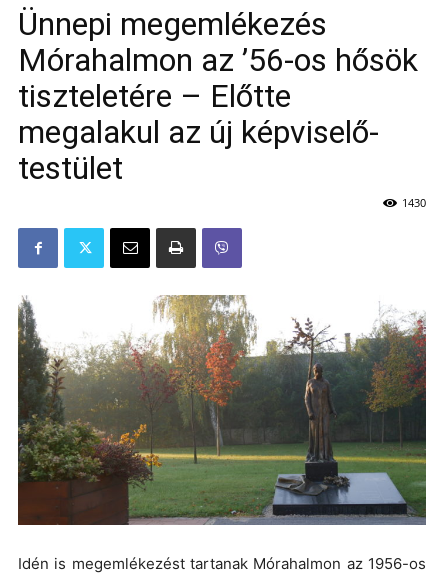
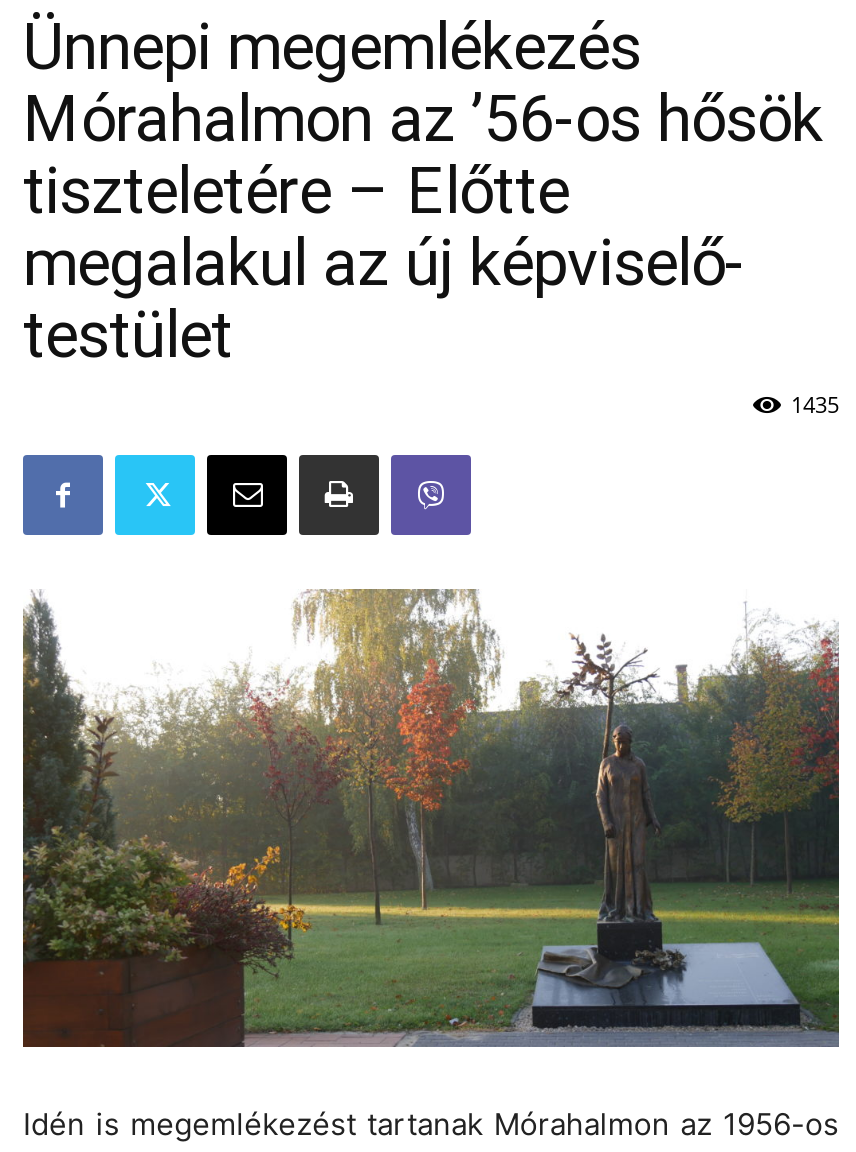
[402,195,426,210] 1430 -> [791,389,839,419] 1435

